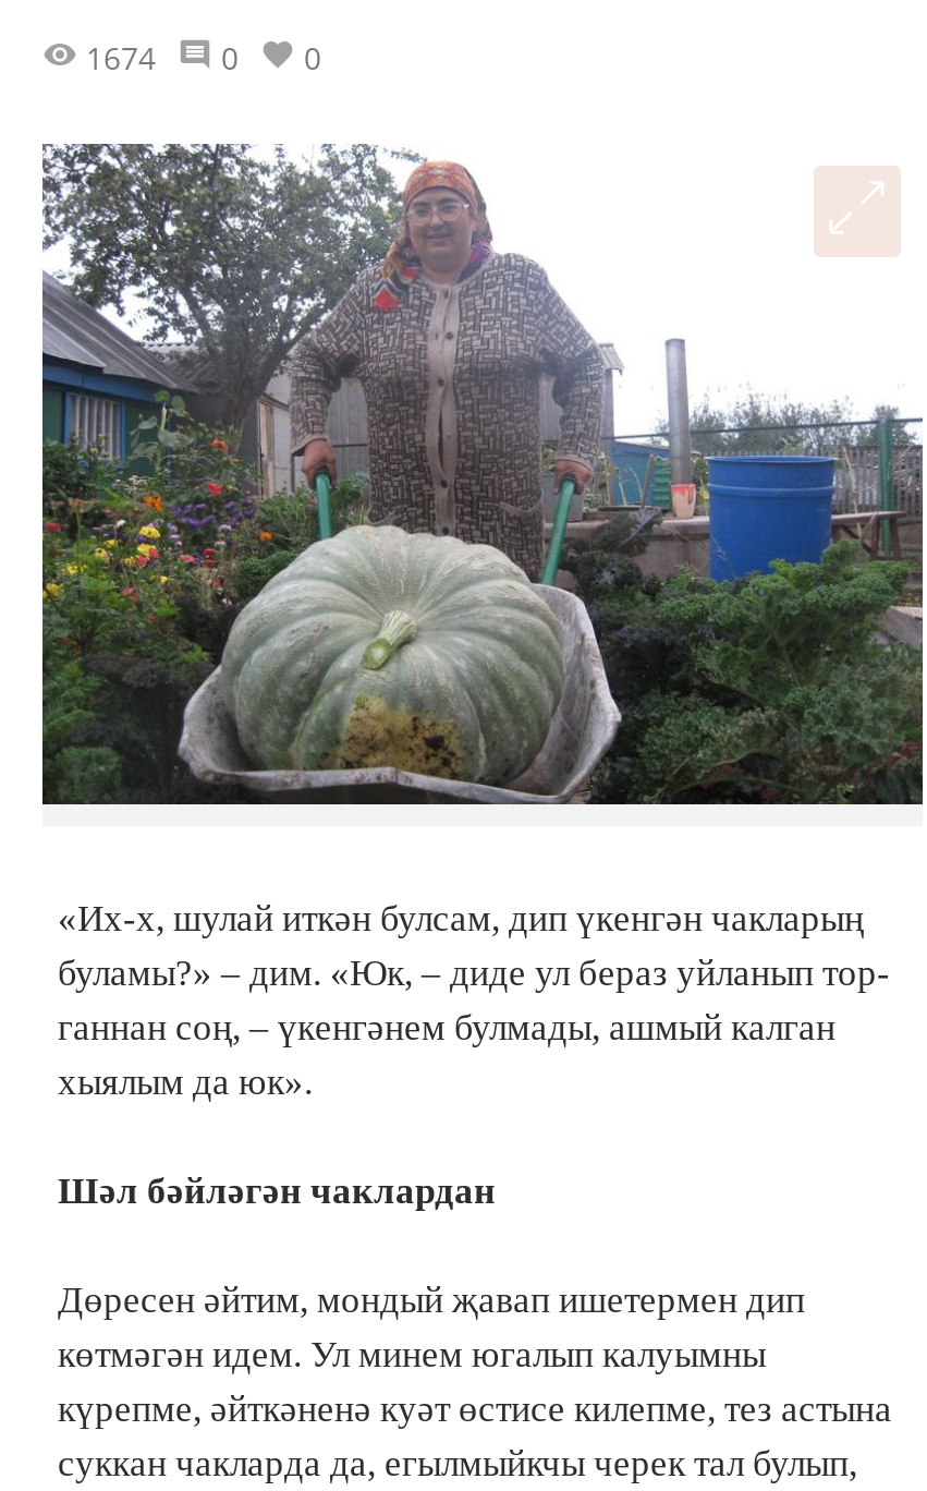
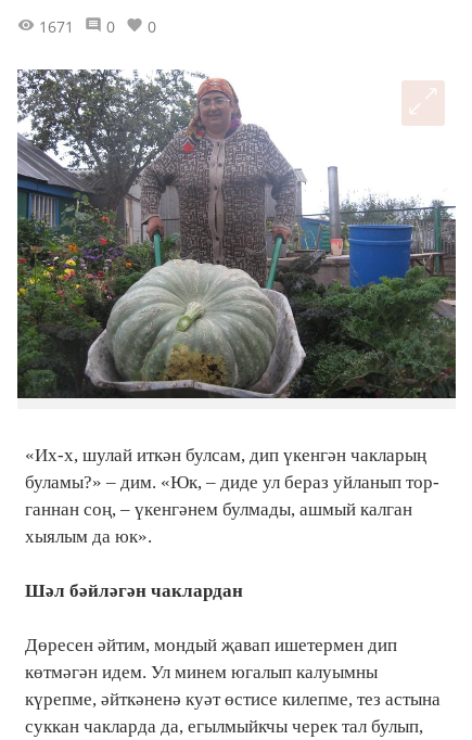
[86,36,321,77] 1674 0 0 -> [39,16,156,36] 1671 0 0

